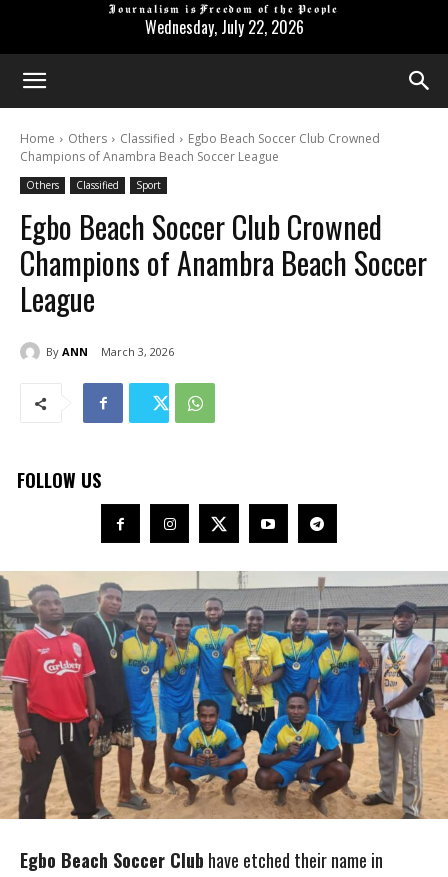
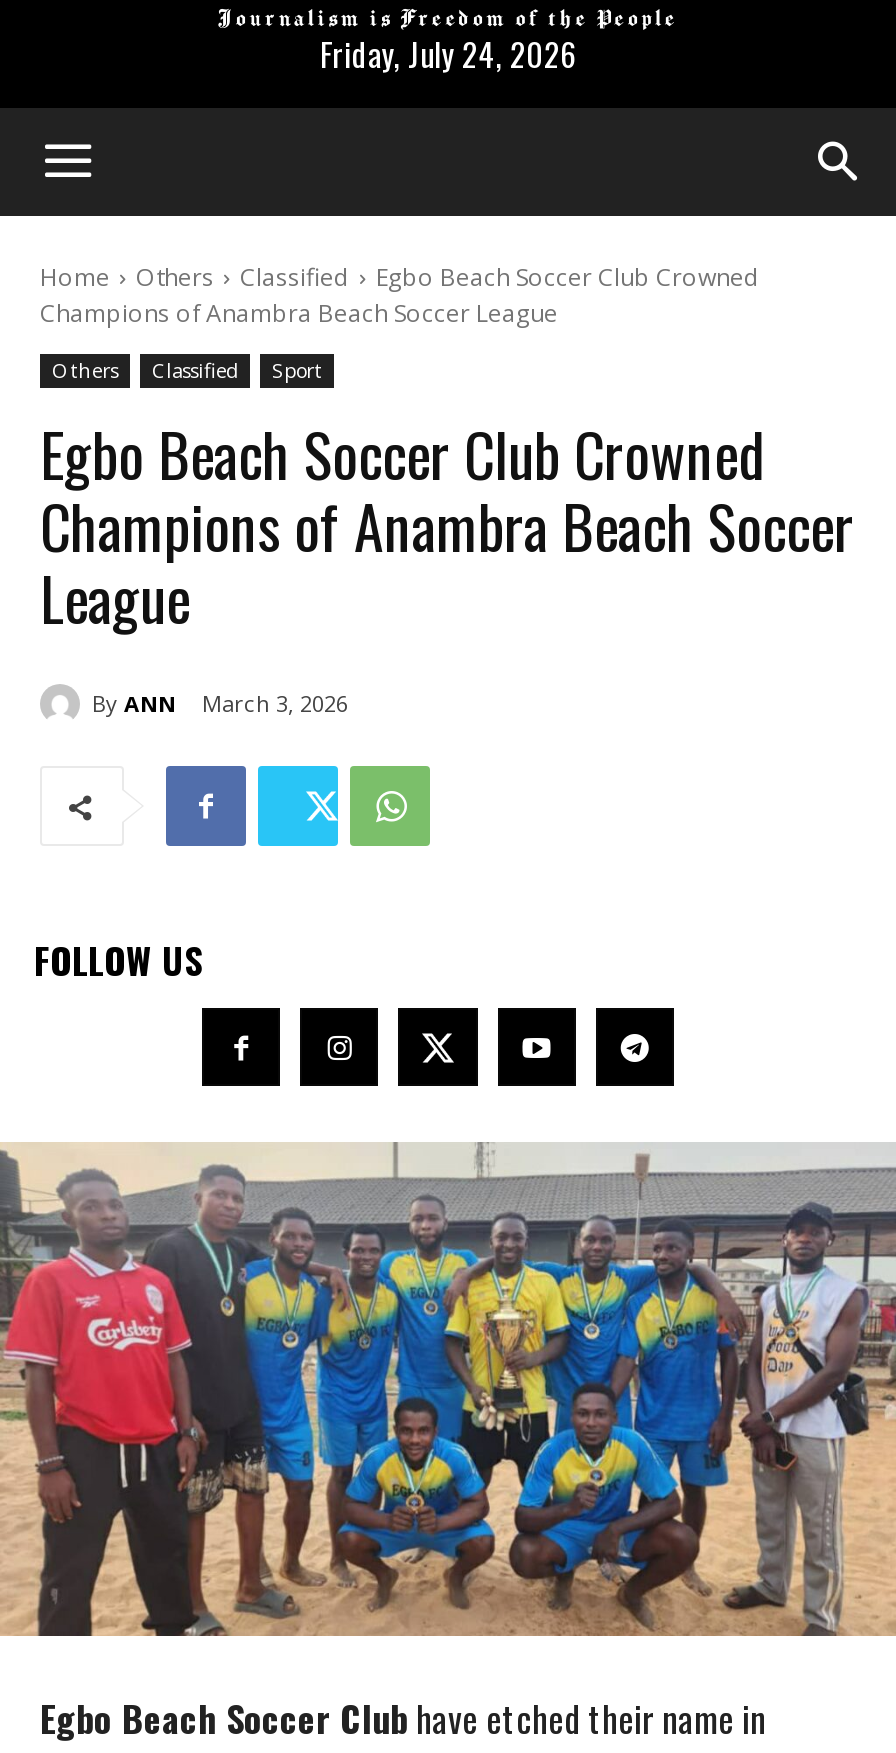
[144,15,303,39] Wednesday, July 22, 2026 -> [320,30,576,78] Friday, July 24, 2026

